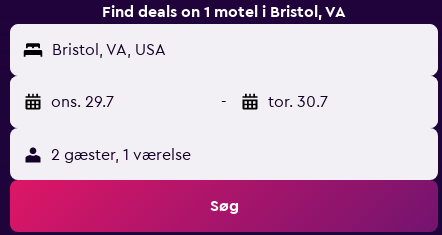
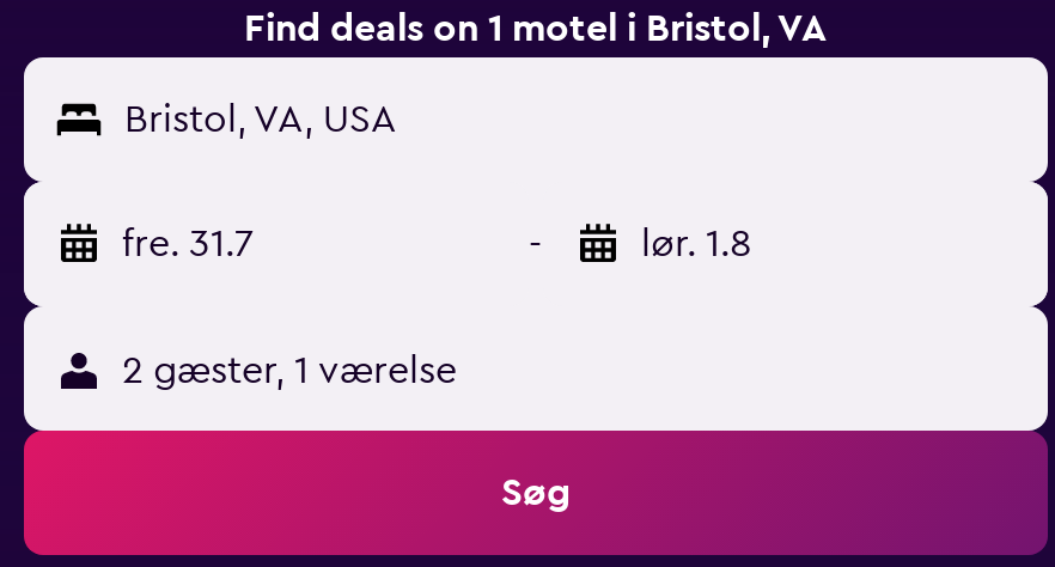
[51,94,114,110] ons. 29.7 -> [122,225,254,263] fre. 31.7
[268,94,328,110] tor. 30.7 -> [641,225,751,263] lør. 1.8

